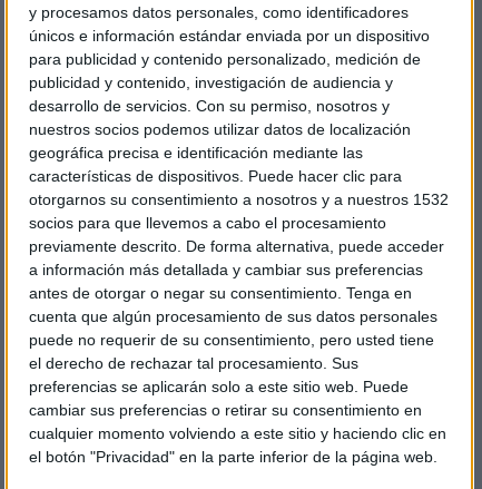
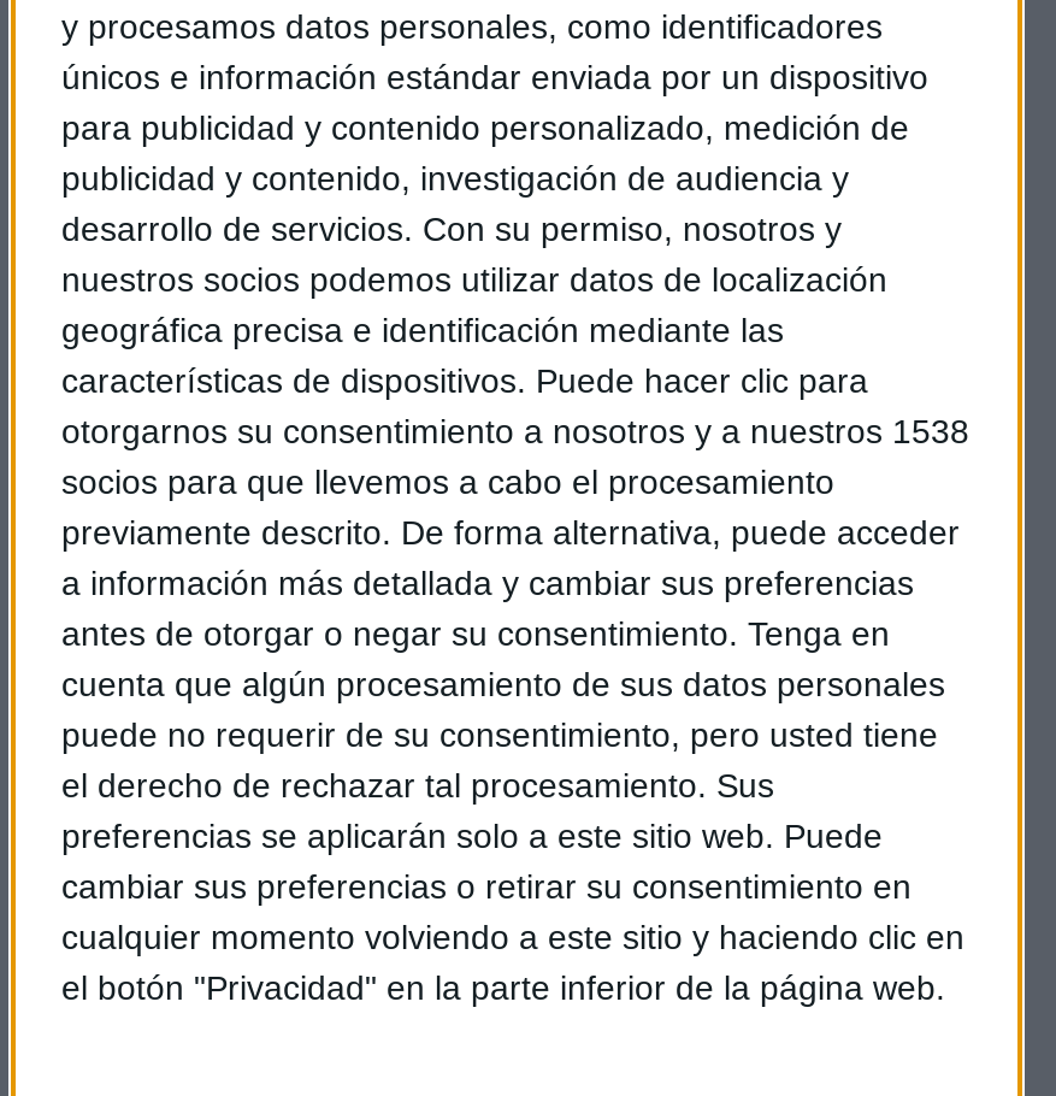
[29,190,449,208] otorgarnos su consentimiento a nosotros y a nuestros 1532 -> [61,411,969,449] otorgarnos su consentimiento a nosotros y a nuestros 1538

